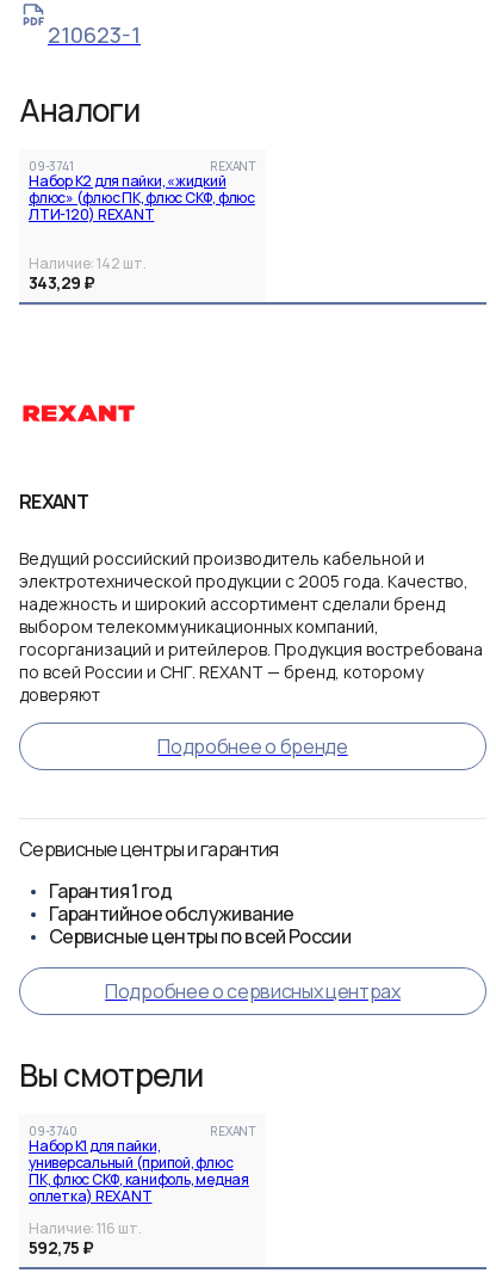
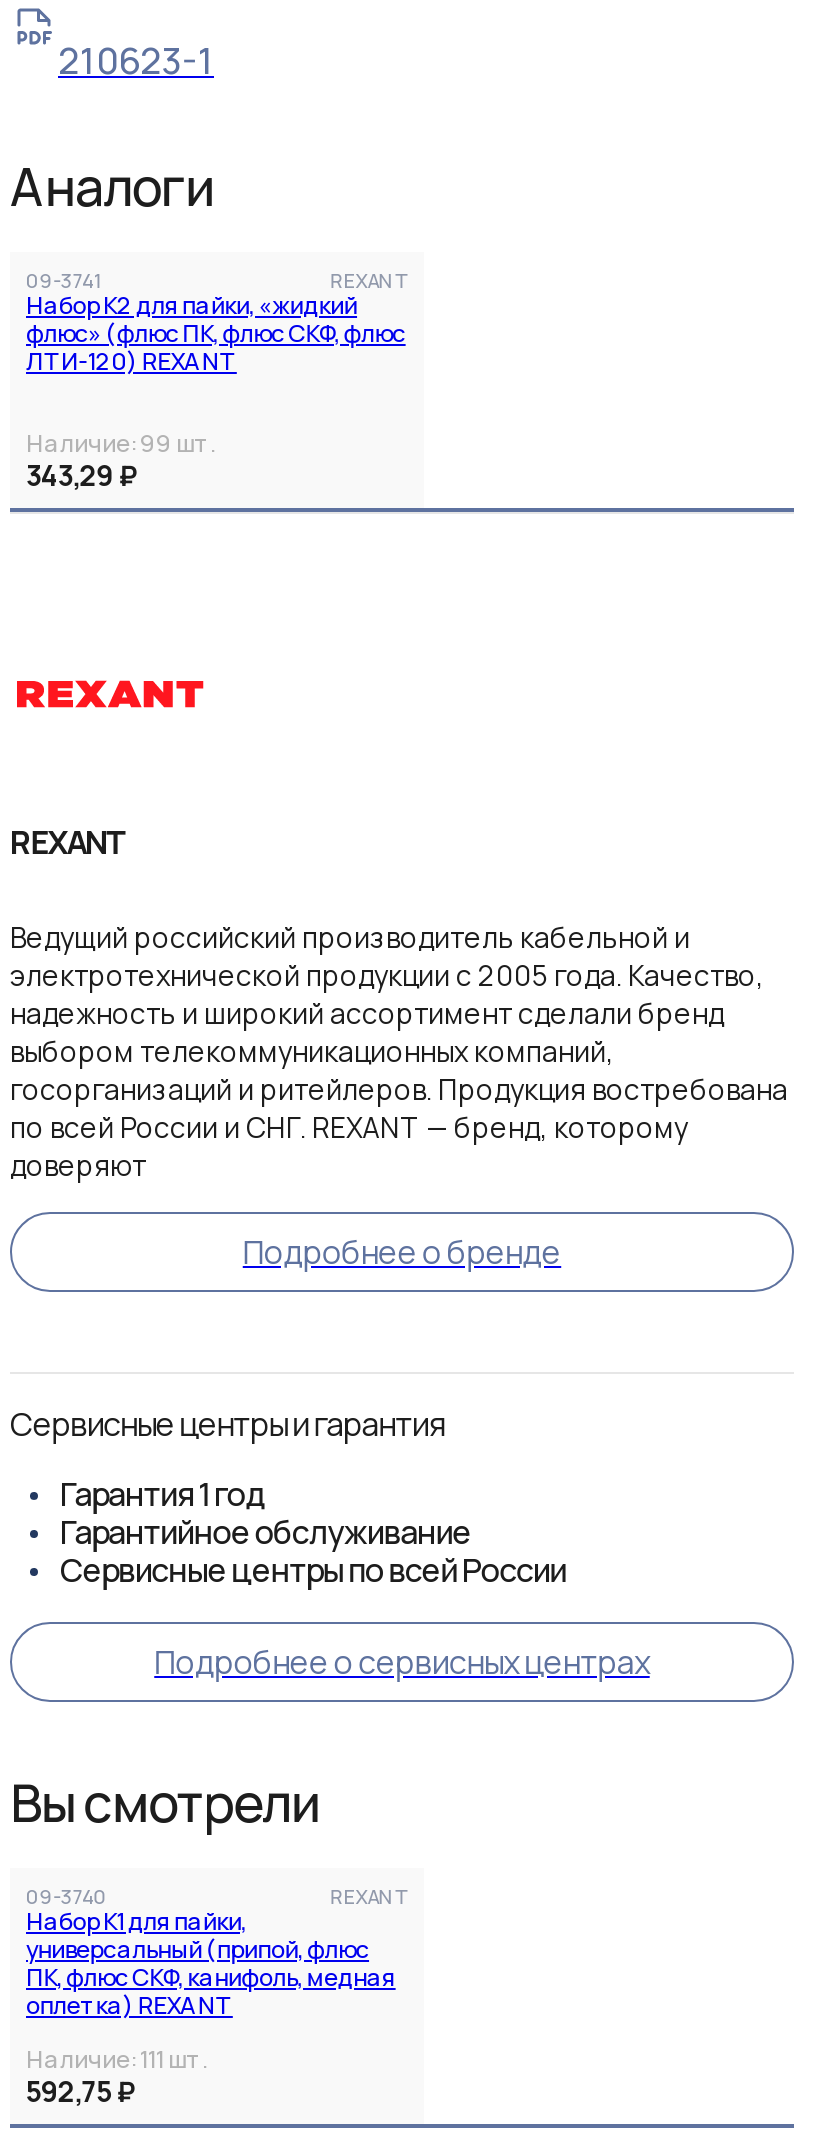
[29,253,147,274] Наличие: 142 шт. -> [26,426,216,460] Наличие: 99 шт.
[29,1218,142,1239] Наличие: 116 шт. -> [26,2043,208,2077] Наличие: 111 шт.

